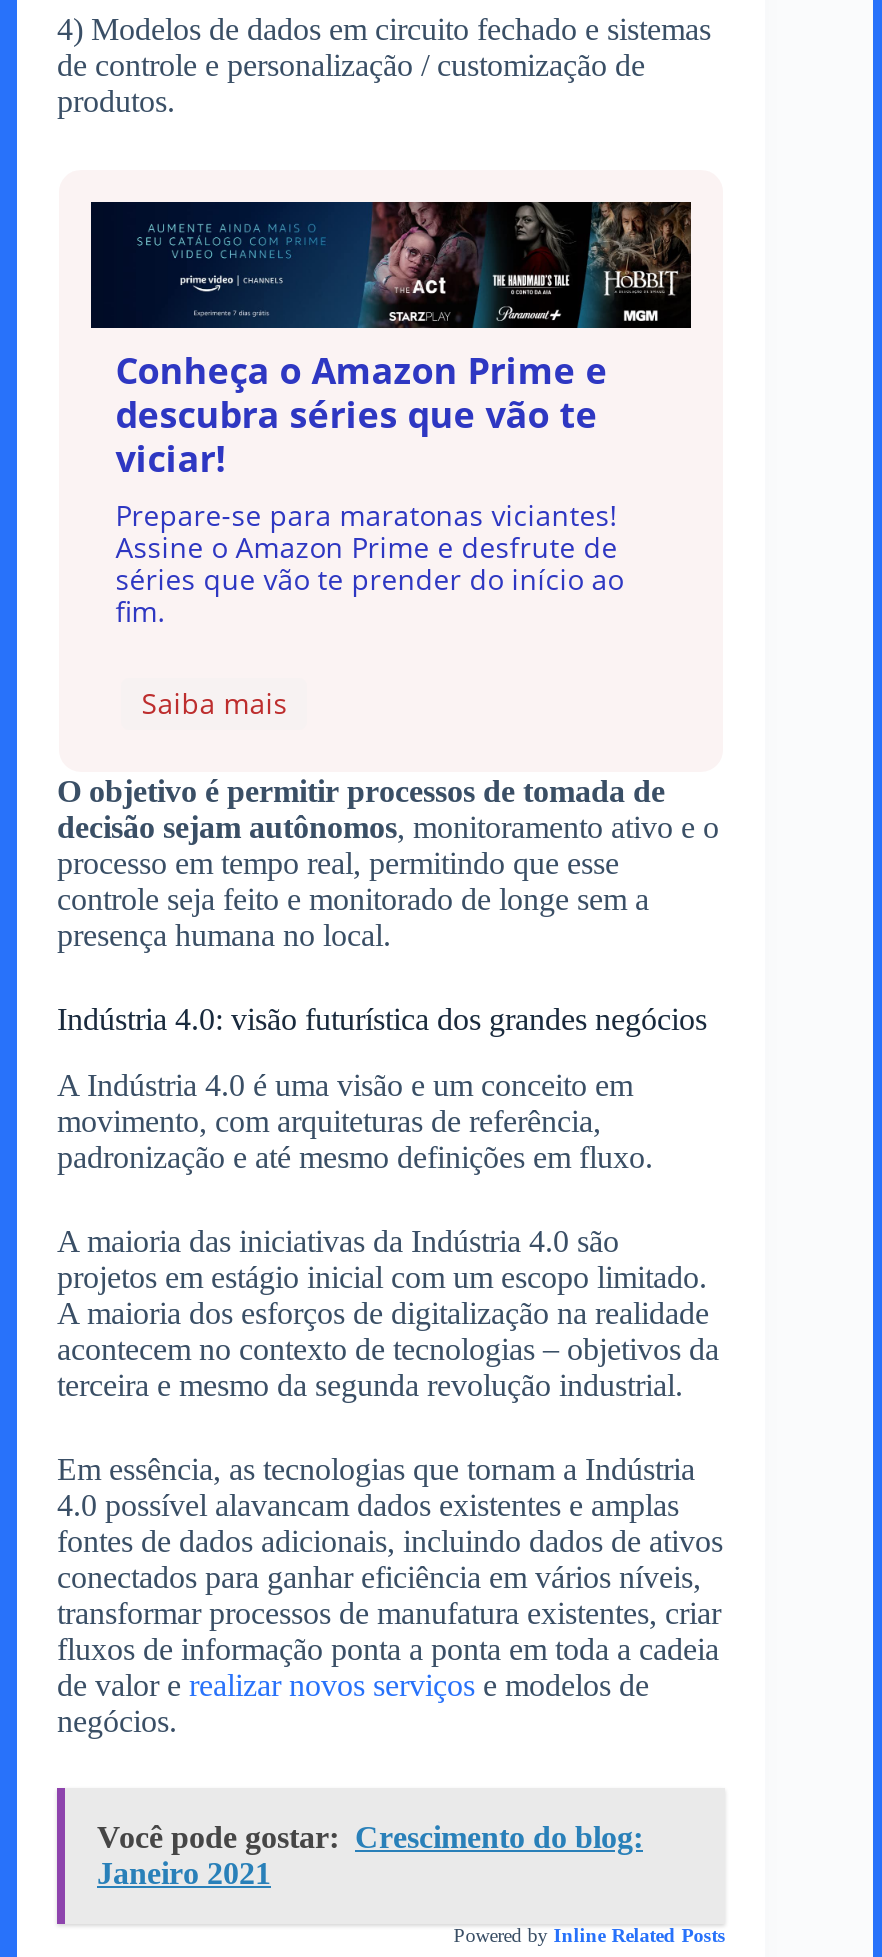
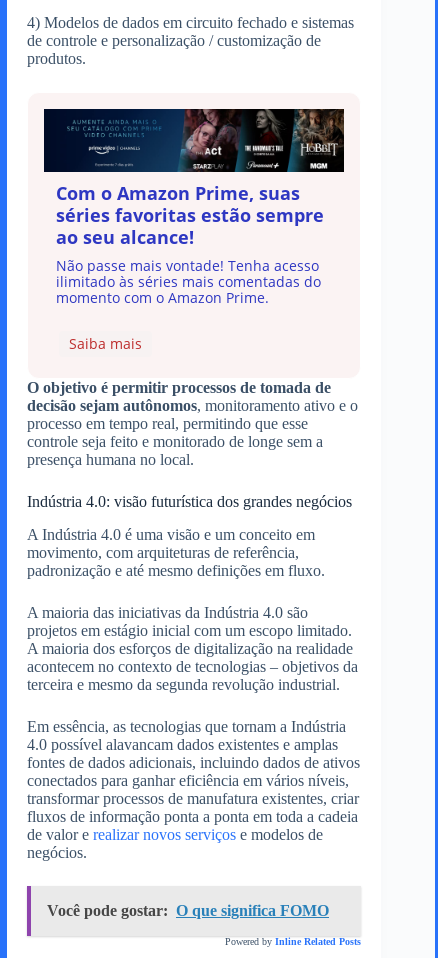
[115,346,623,630] Conheça o Amazon Prime e | descubra séries que vão te | viciar! | Prepare-se para maratonas viciantes! | Assine o Amazon Prime e desfrute de | séries que vão te prender do início ao | fim. -> [56,181,324,307] Com o Amazon Prime, suas | séries favoritas estão sempre | ao seu alcance! | Não passe mais vontade! Tenha acesso | ilimitado às séries mais comentadas do | momento com o Amazon Prime.
[97,1820,643,1890] Você pode gostar: Crescimento do blog: | Janeiro 2021 -> [47,902,329,919] Você pode gostar: O que significa FOMO

